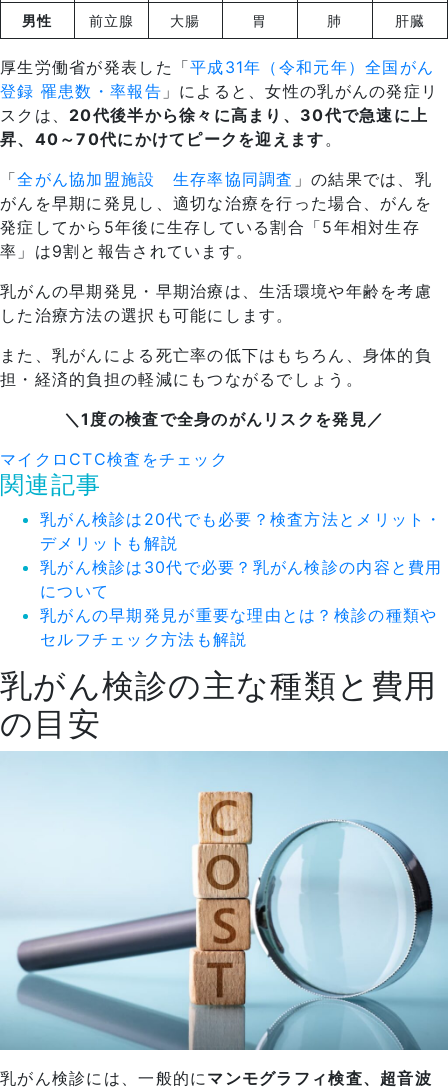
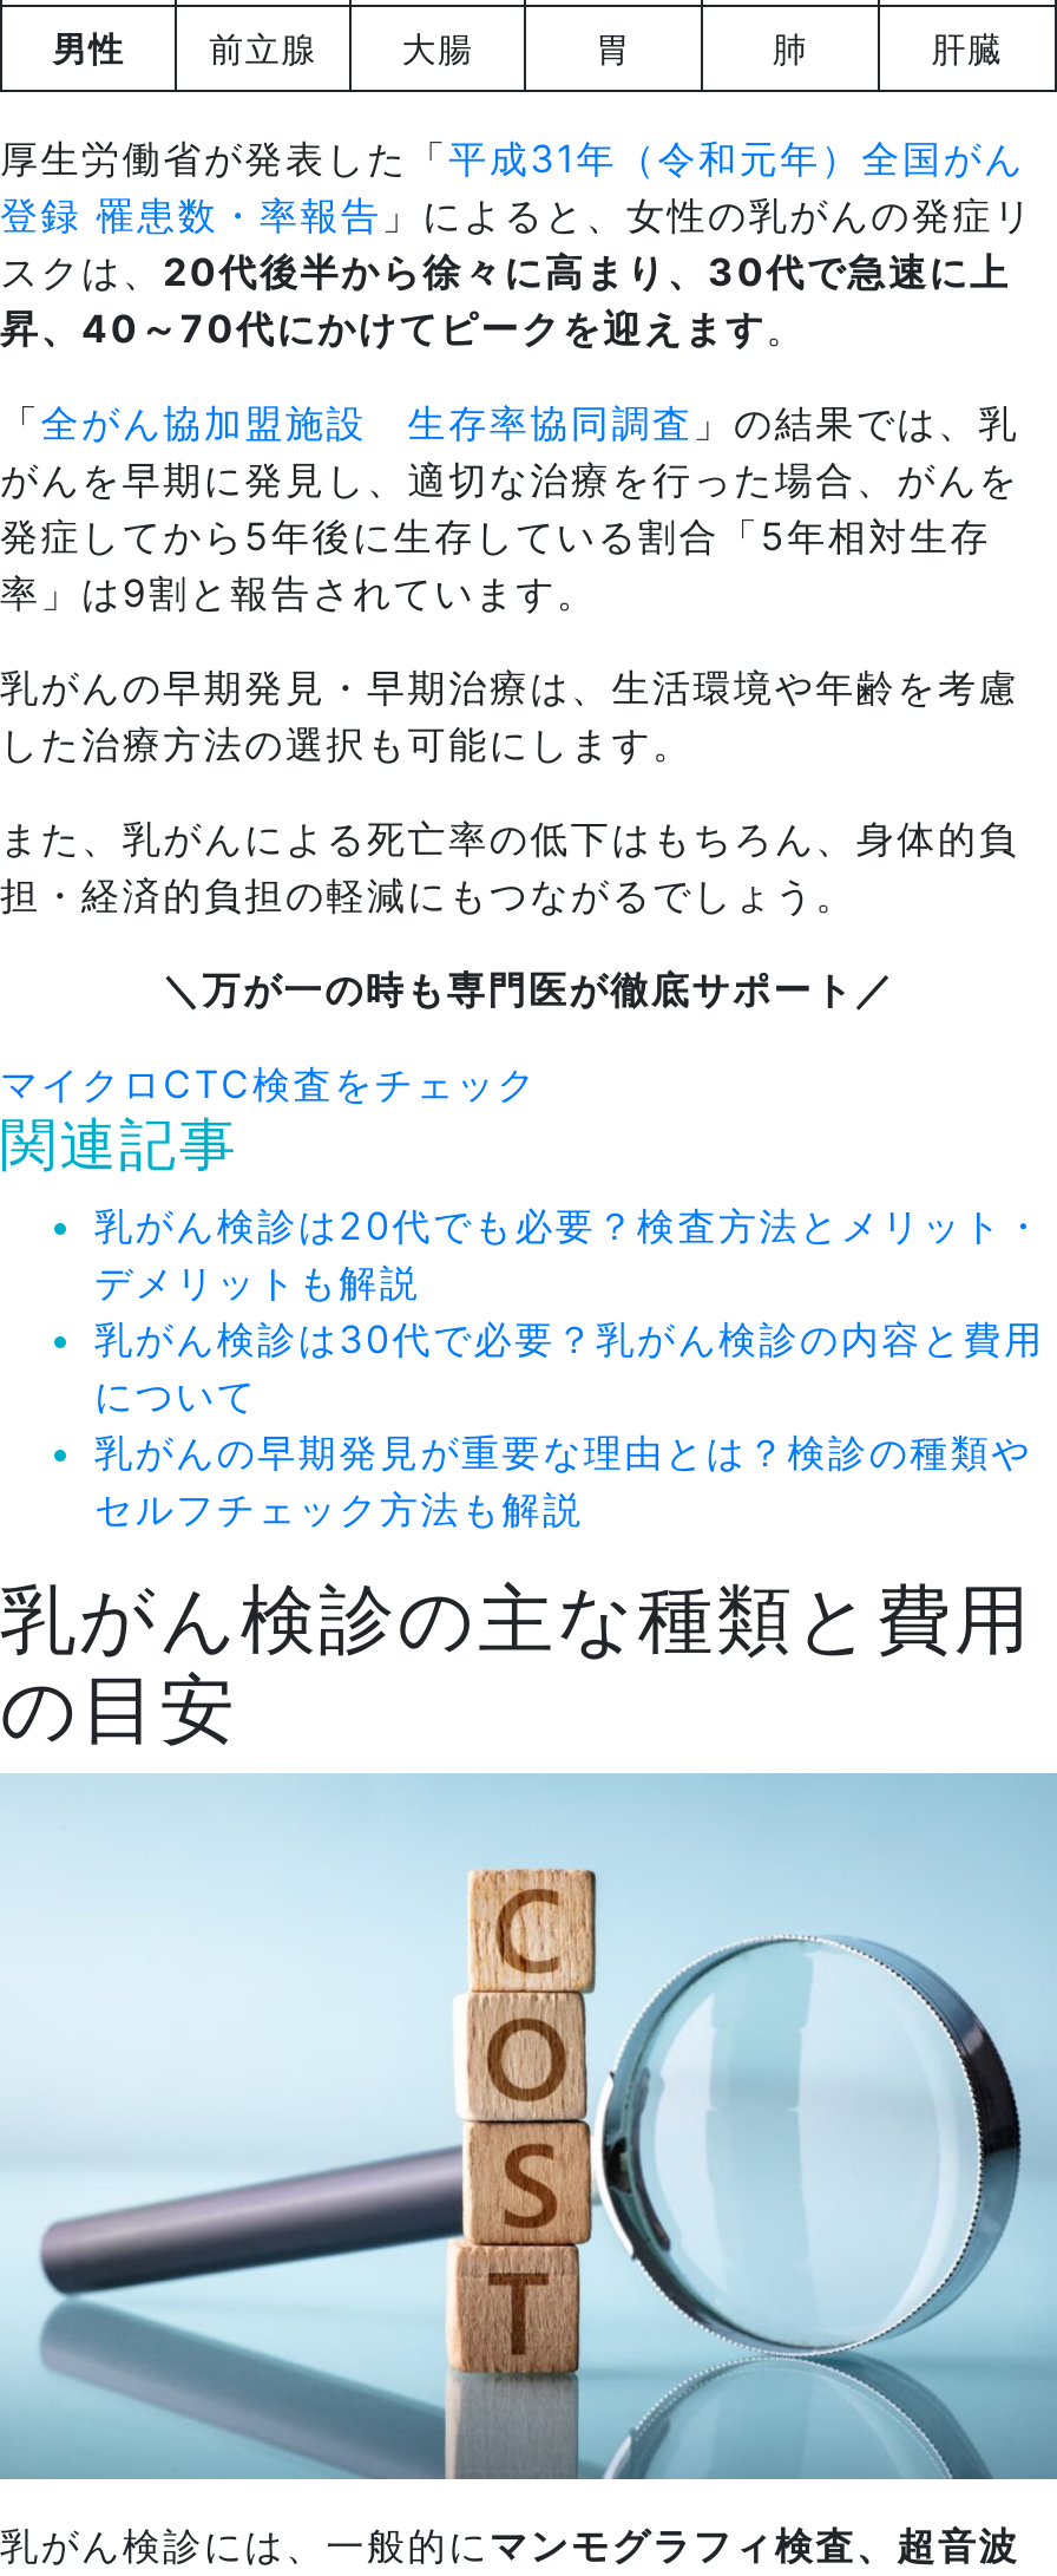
[64,409,384,429] ＼1度の検査で全身のがんリスクを発見／ -> [162,966,895,1013] ＼万が一の時も専門医が徹底サポート／

